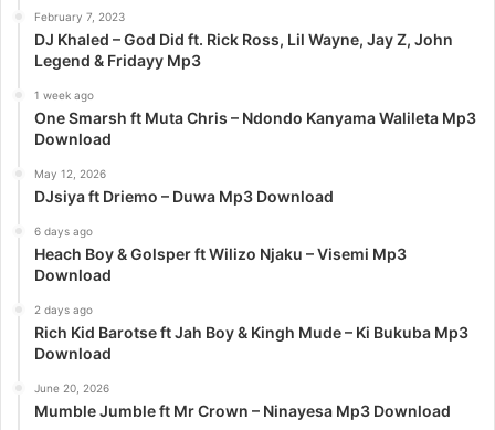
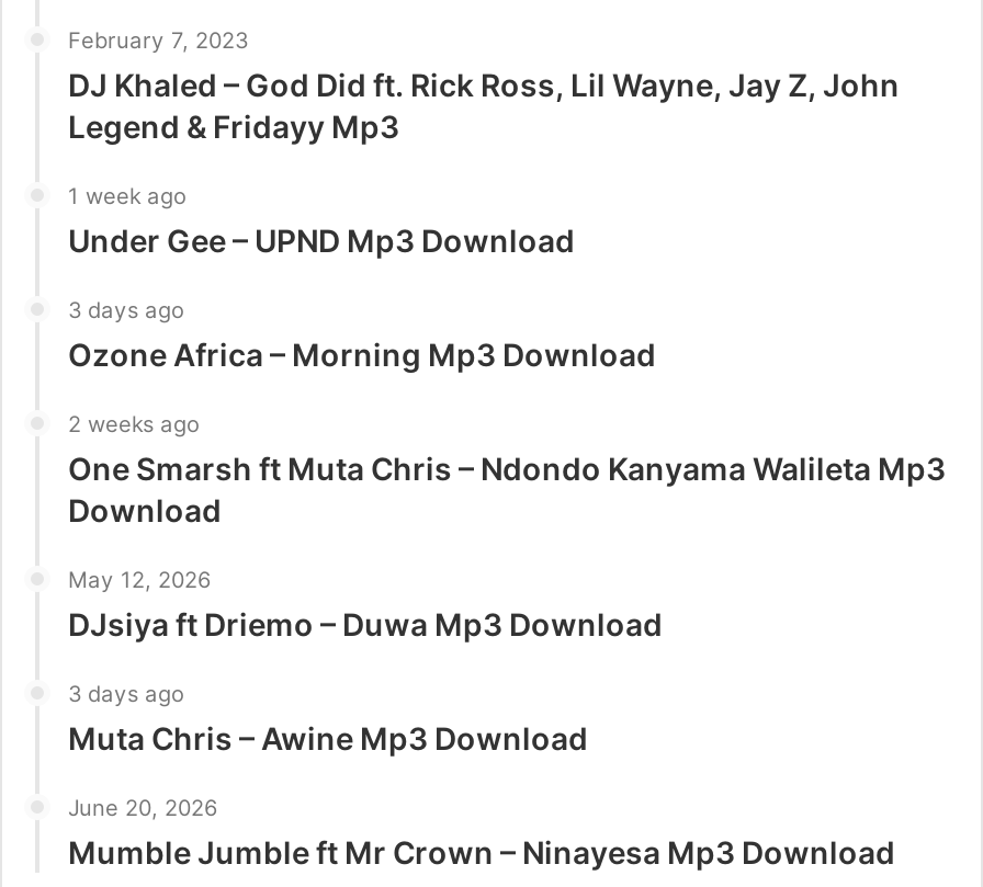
none -> [68,223,656,437] Under Gee – UPND Mp3 Download | 3 days ago | Ozone Africa – Morning Mp3 Download | 2 weeks ago
moved [34,109,476,206] -> [68,451,946,644]: One Smarsh ft Muta Chris – Ndondo Kanyama Walileta Mp3 | Download | May 12, 2026 | DJsiya ft Driemo – Duwa Mp3 Download
[34,225,468,363] 6 days ago | Heach Boy & Golsper ft Wilizo Njaku – Visemi Mp3 | Download | 2 days ago | Rich Kid Barotse ft Jah Boy & Kingh Mude – Ki Bukuba Mp3 | Download -> [68,681,588,758] 3 days ago | Muta Chris – Awine Mp3 Download

